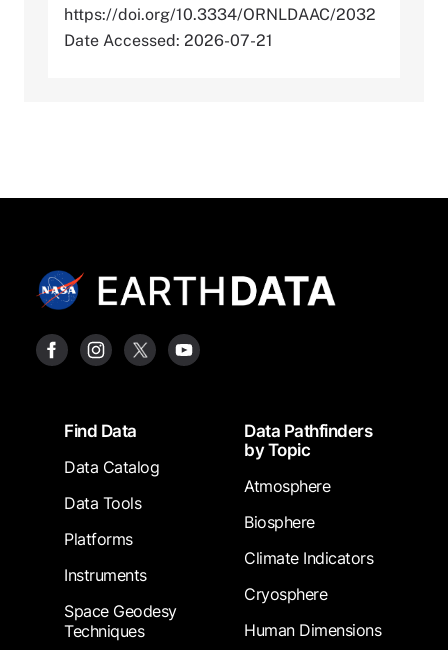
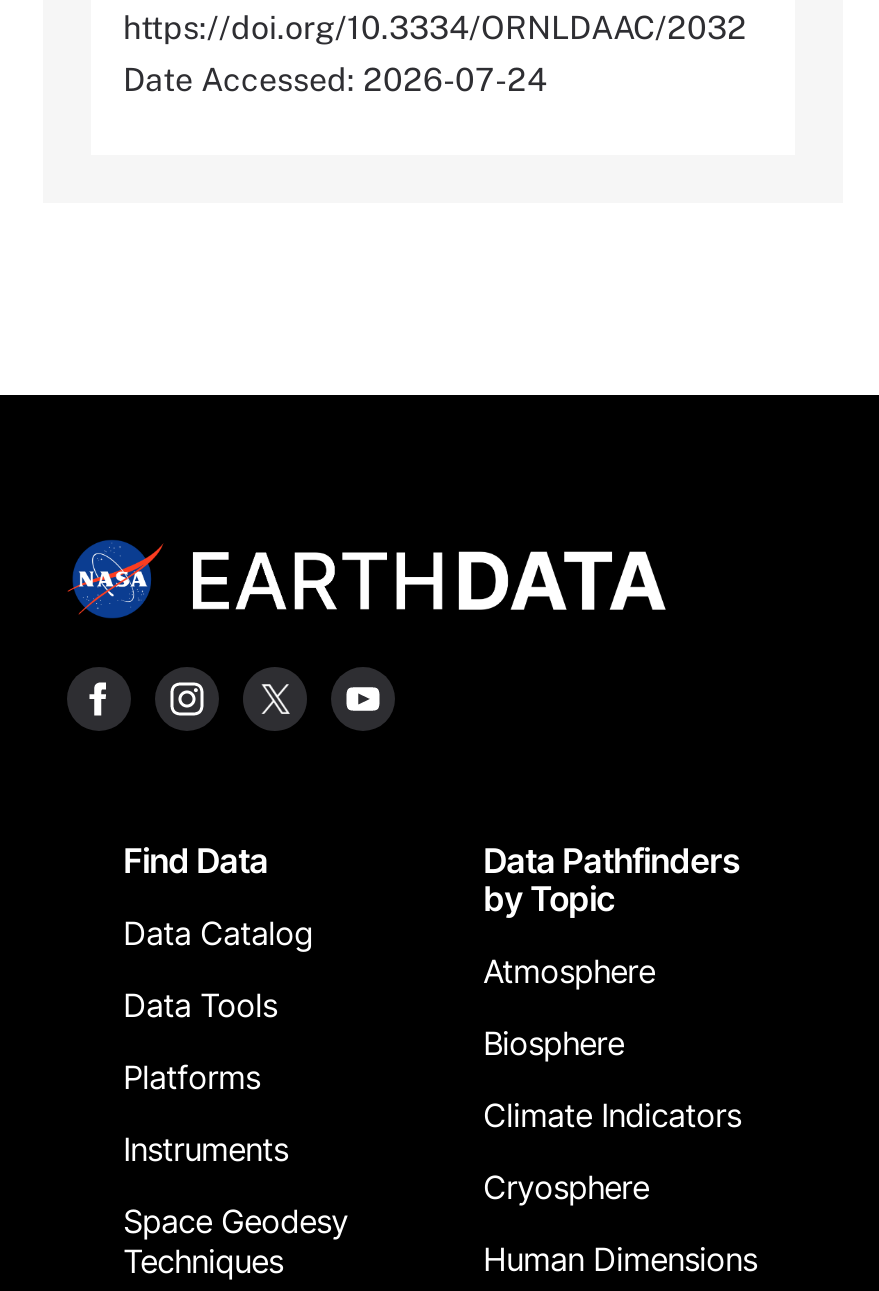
[64,31,273,50] Date Accessed: 2026-07-21 -> [123,61,547,99] Date Accessed: 2026-07-24

